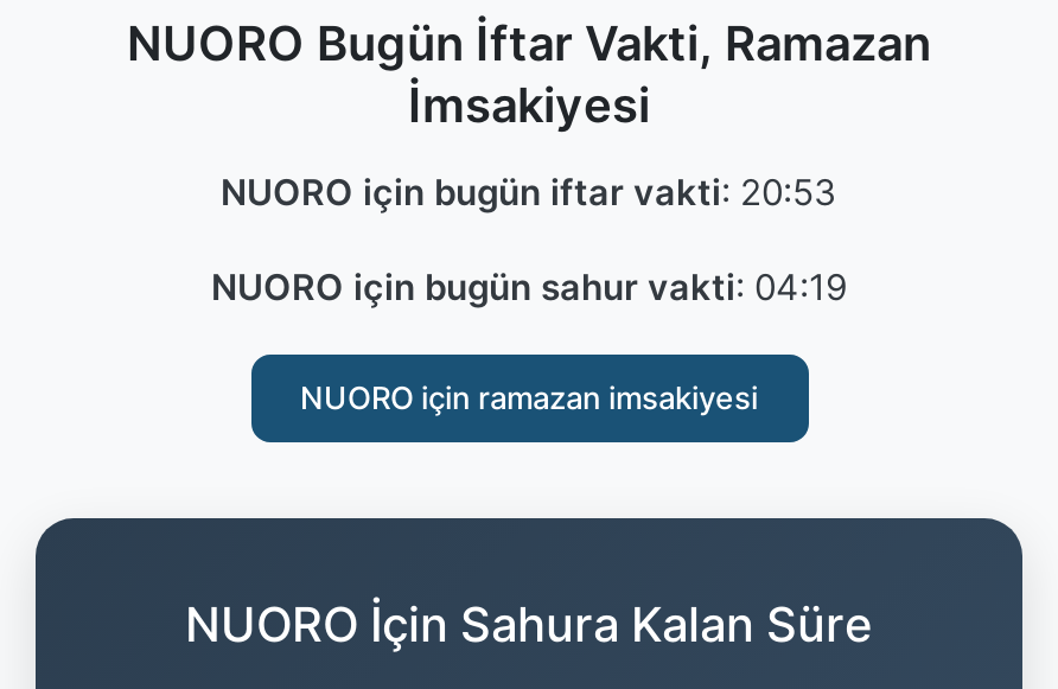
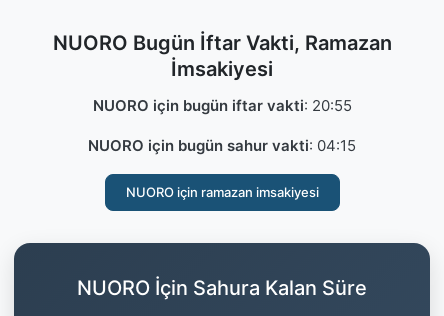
[221,170,837,215] NUORO için bugün iftar vakti: 20:53 -> [92,96,351,115] NUORO için bugün iftar vakti: 20:55
[211,264,847,310] NUORO için bugün sahur vakti: 04:19 -> [88,136,356,155] NUORO için bugün sahur vakti: 04:15

